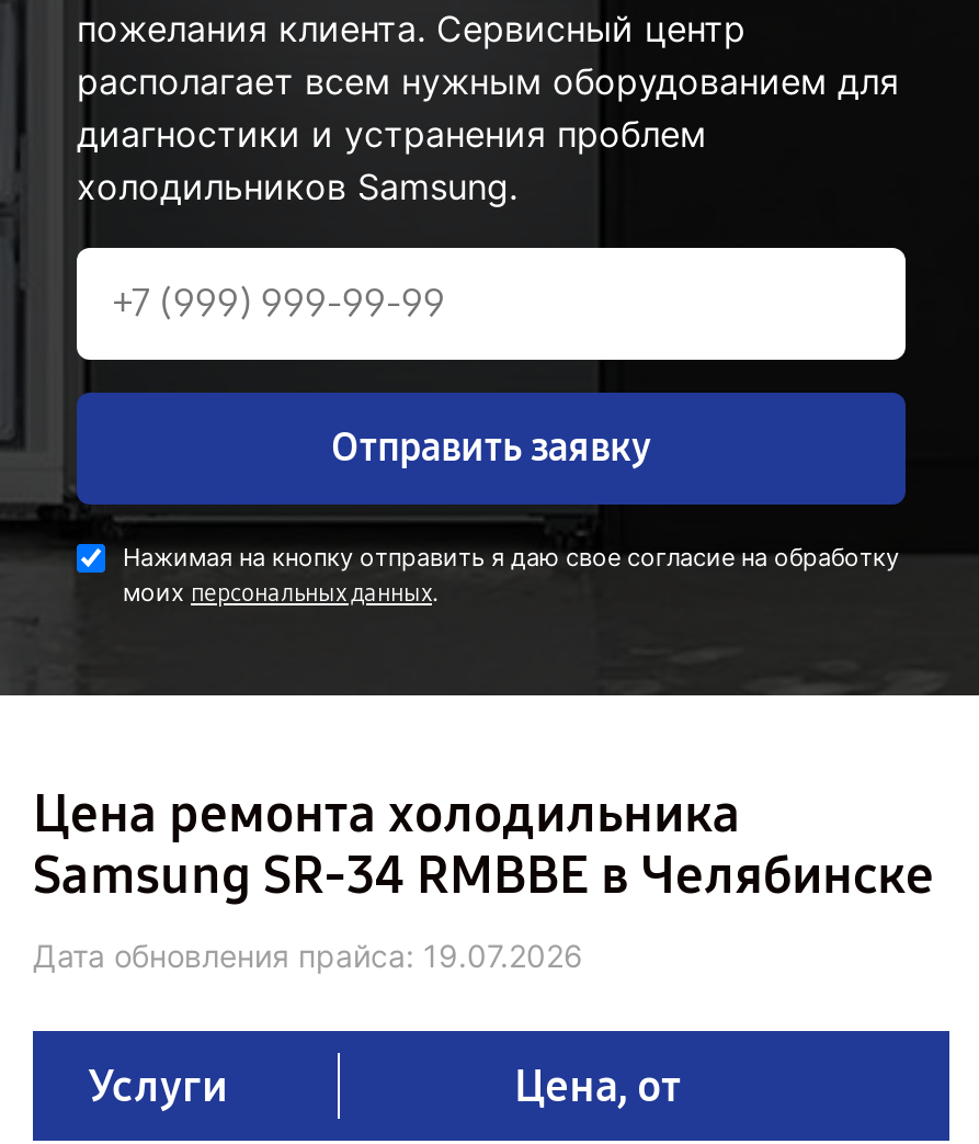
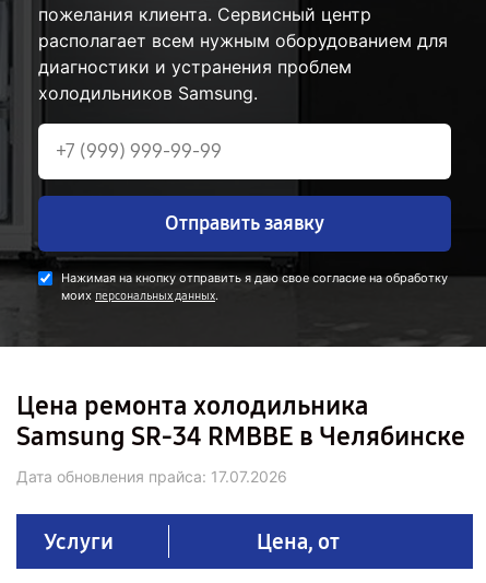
[33,937,583,974] Дата обновления прайса: 19.07.2026 -> [16,467,287,486] Дата обновления прайса: 17.07.2026

